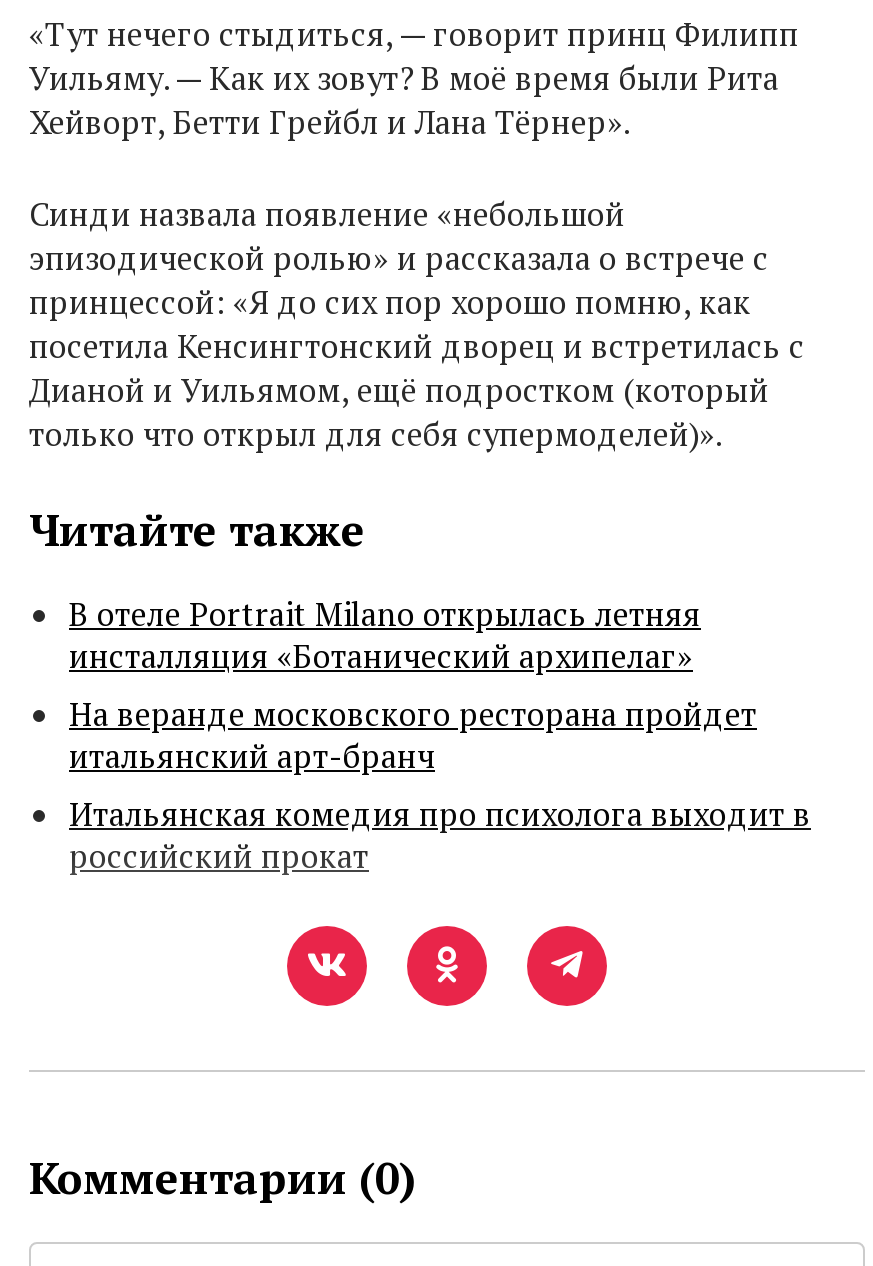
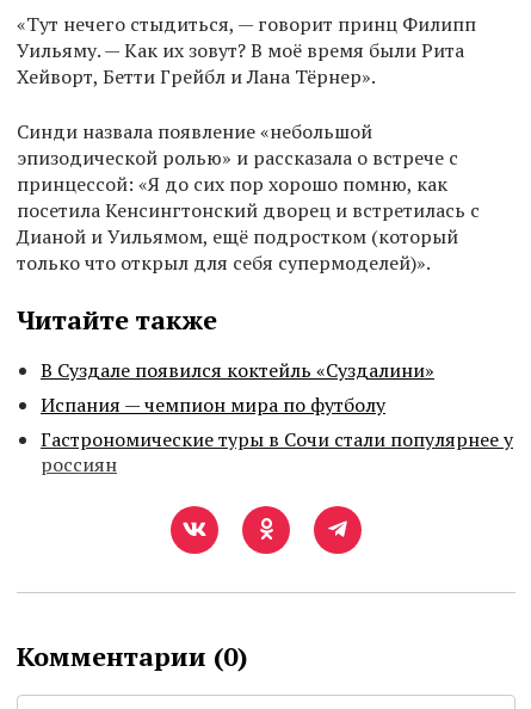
[69,593,811,879] В отеле Portrait Milano открылась летняя | инсталляция «Ботанический архипелаг» | На веранде московского ресторана пройдет | итальянский арт-бранч | Итальянская комедия про психолога выходит в | российский прокат -> [41,357,513,478] В Суздале появился коктейль «Суздалини» | Испания — чемпион мира по футболу | Гастрономические туры в Сочи стали популярнее у | россиян

